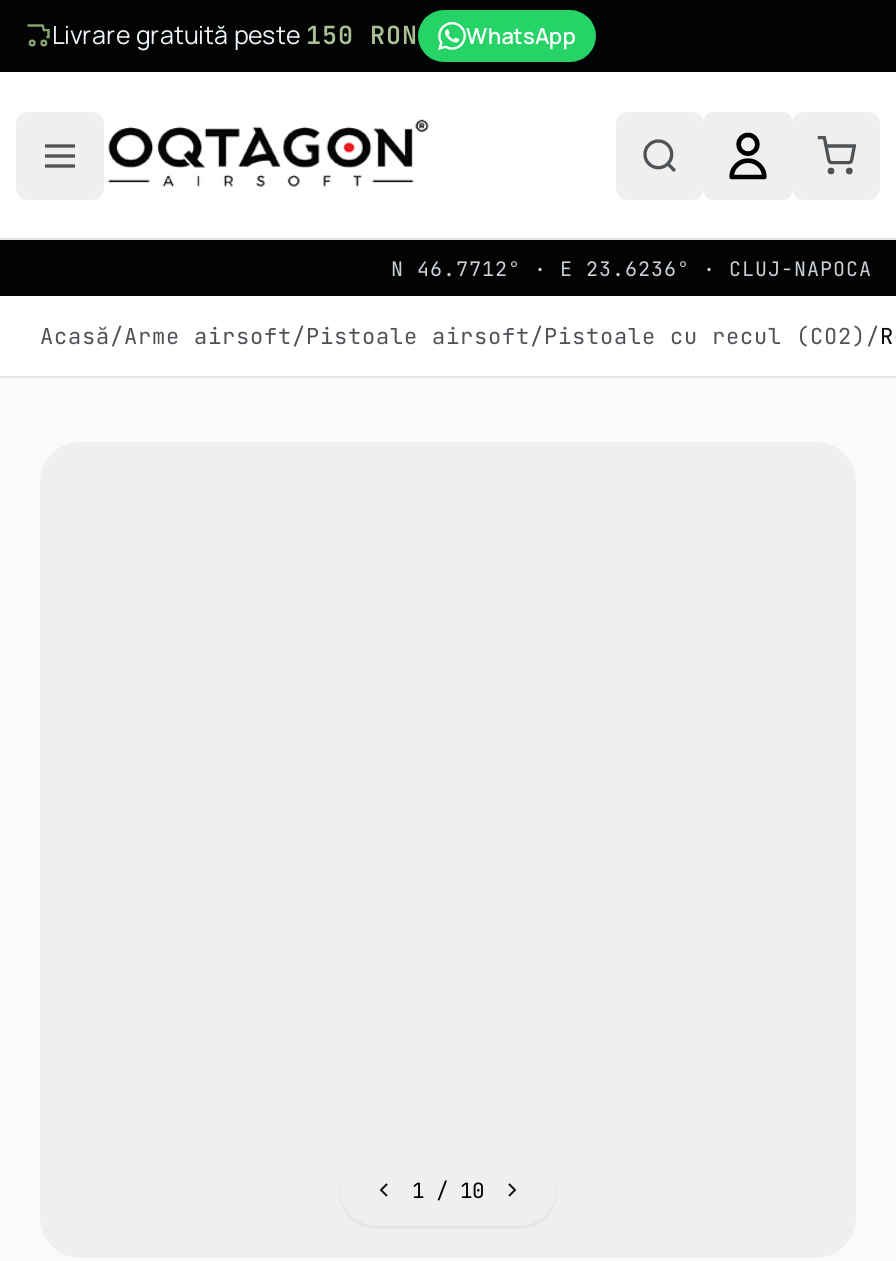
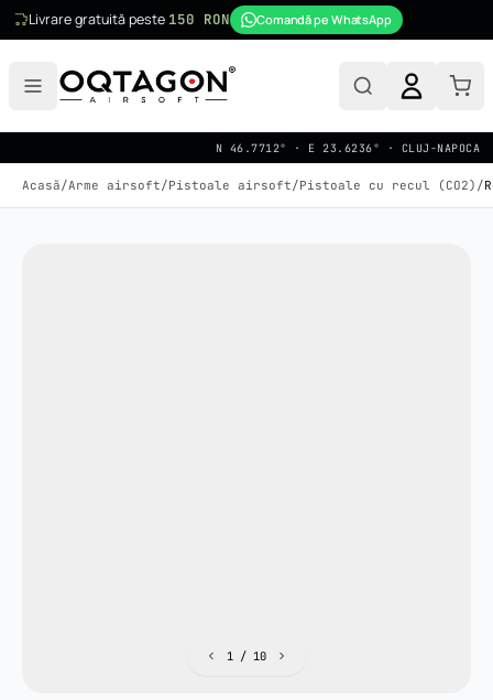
[466,20,576,50] WhatsApp -> [256,11,392,28] Comandă pe WhatsApp

